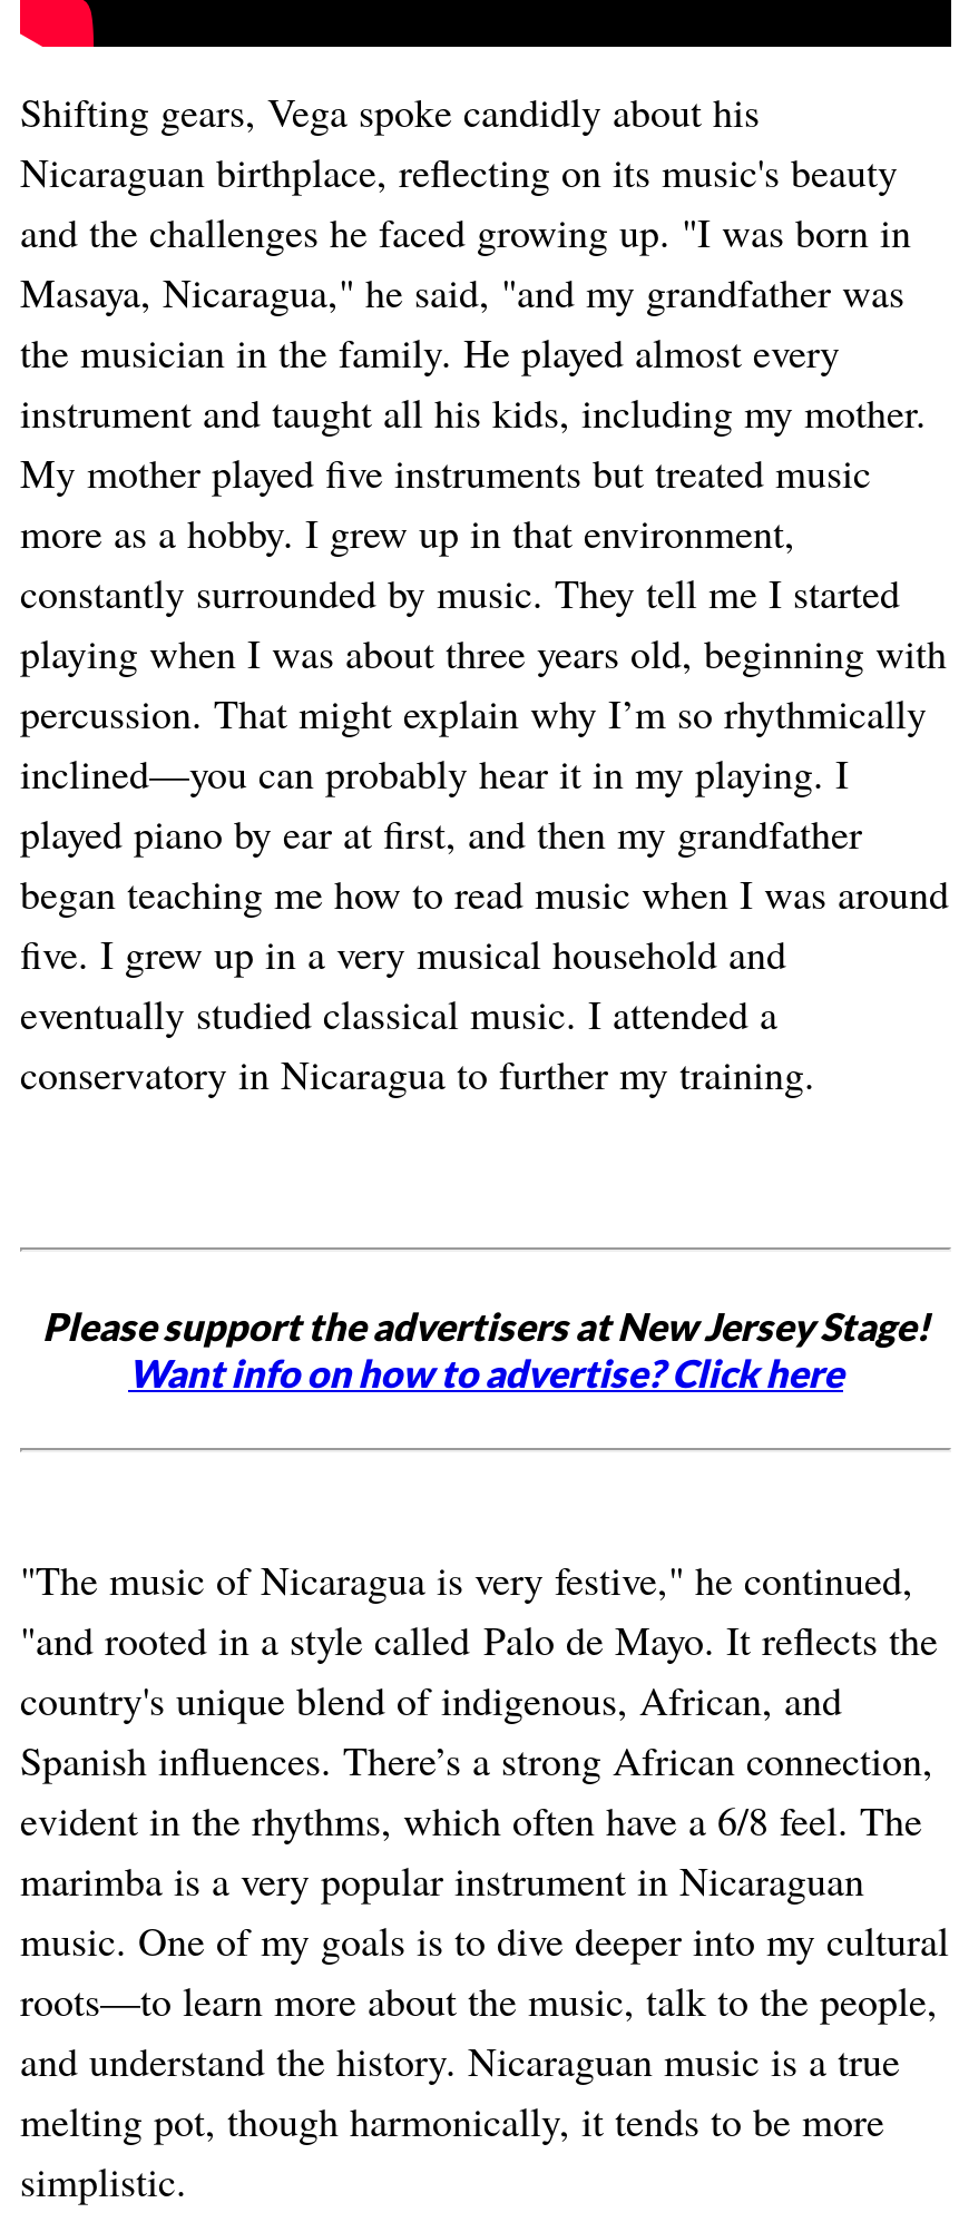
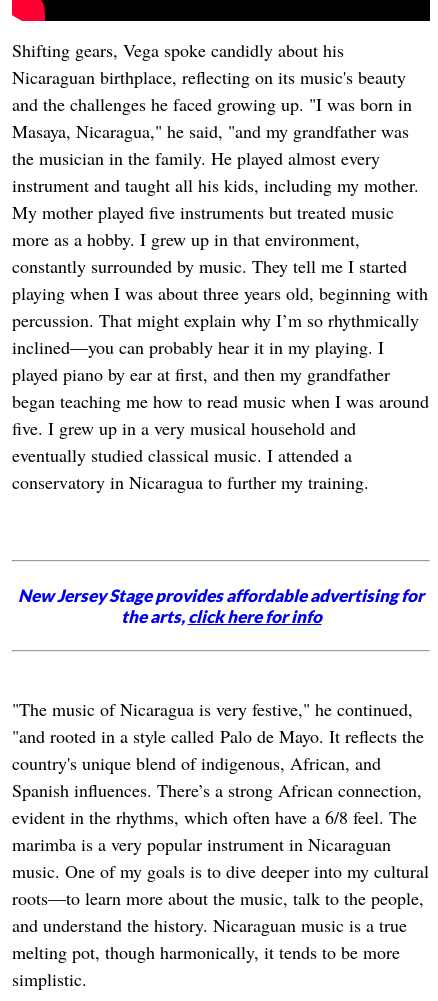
[42,1303,929,1397] Please support the advertisers at New Jersey Stage! | Want info on how to advertise? Click here -> [18,585,424,627] New Jersey Stage provides affordable advertising for | the arts, click here for info

